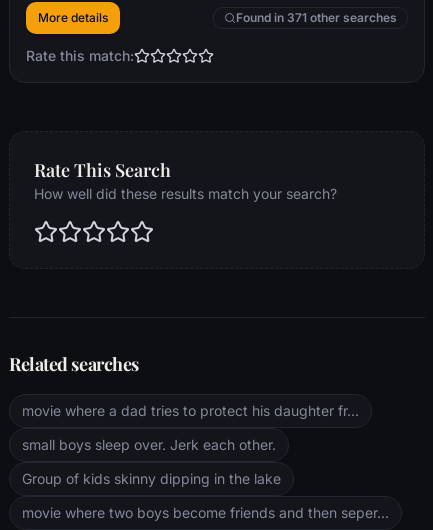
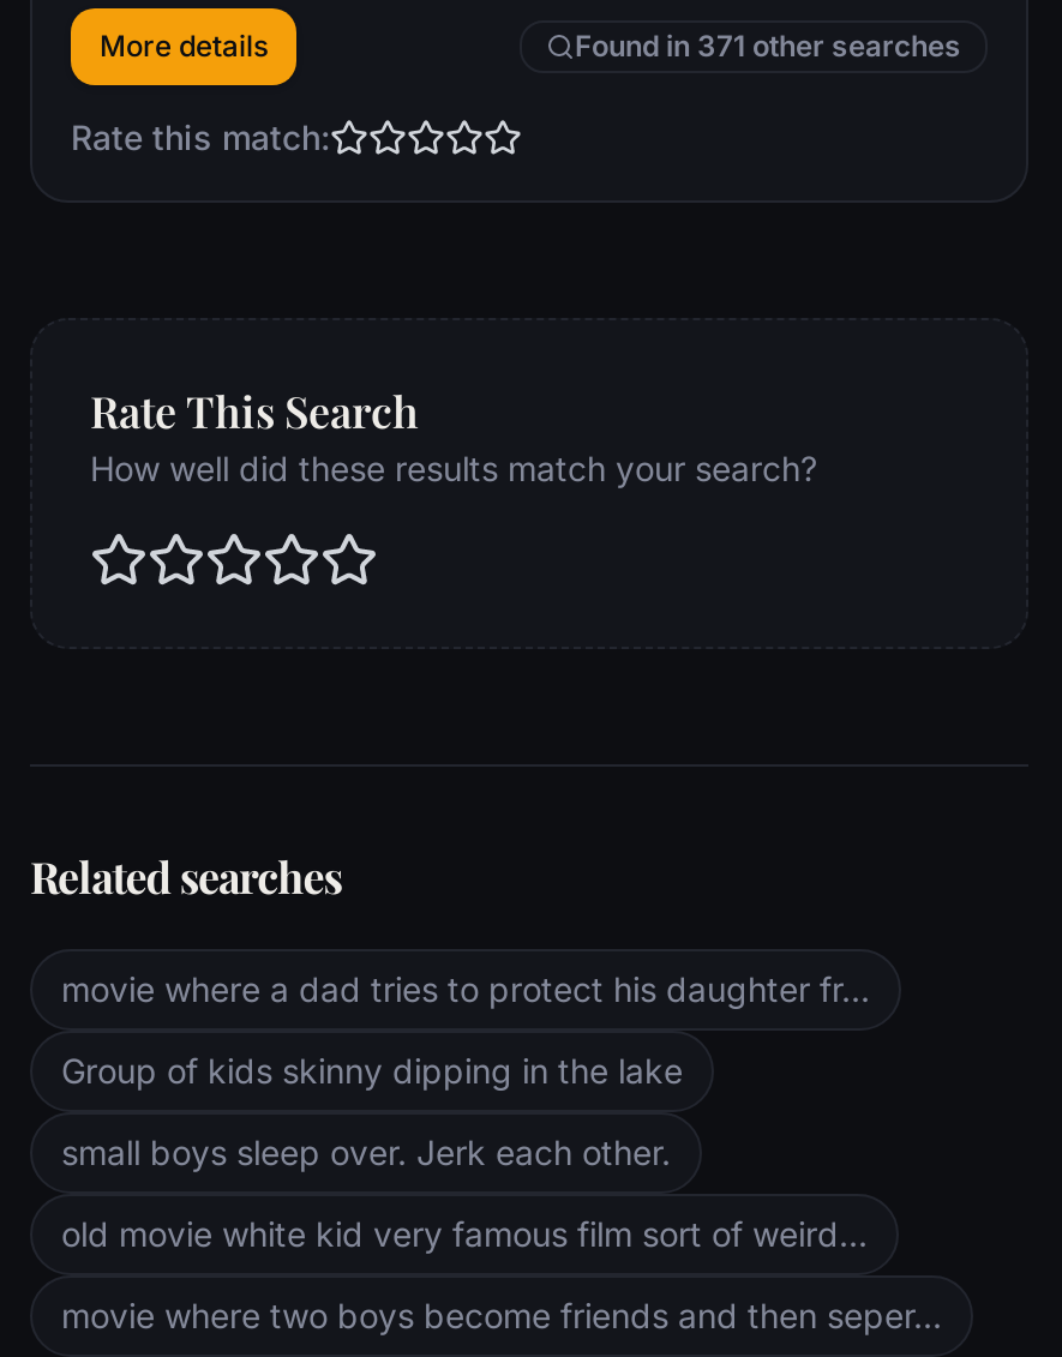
none -> [61,1213,868,1254] old movie white kid very famous film sort of weird...
moved [22,470,281,487] -> [61,1050,683,1091]: Group of kids skinny dipping in the lake

